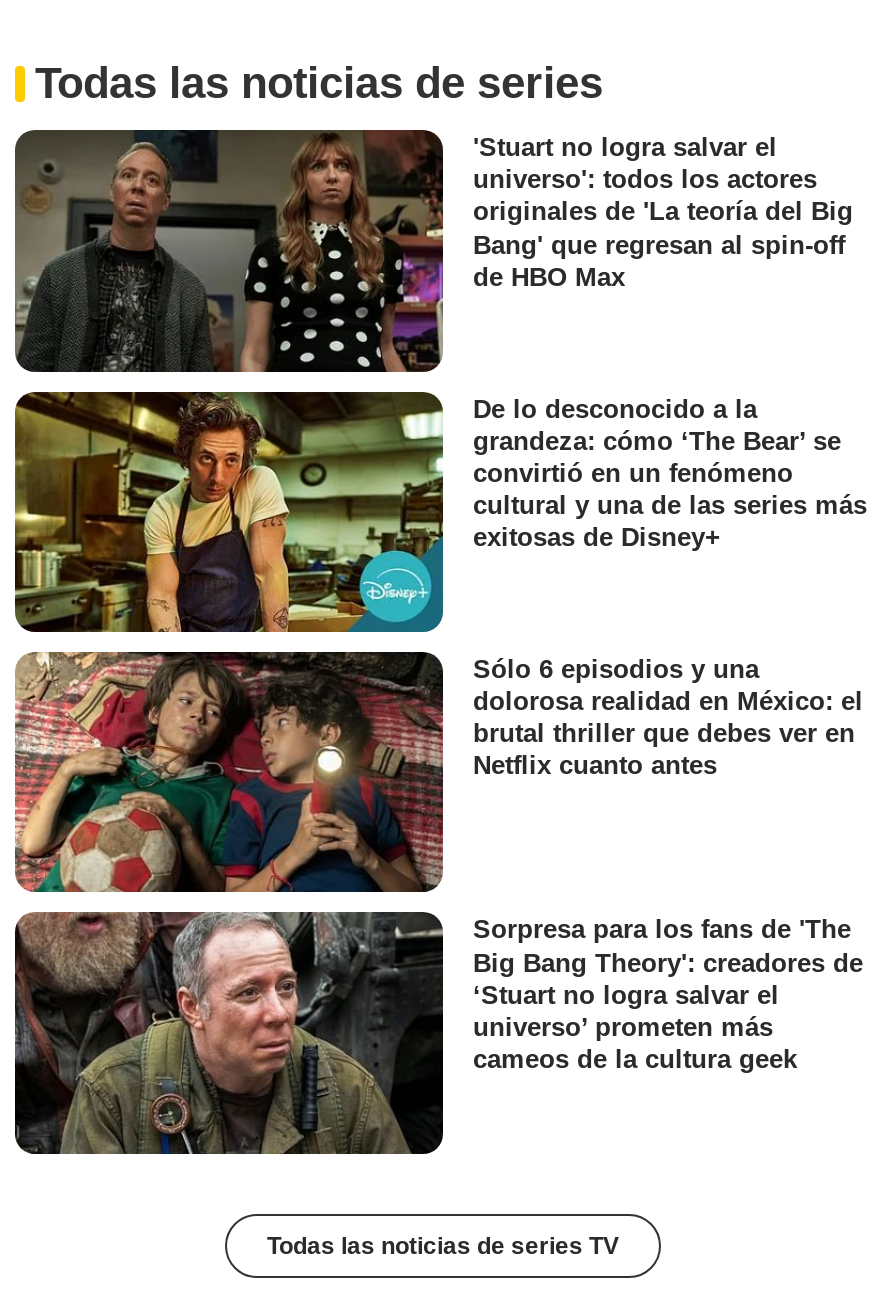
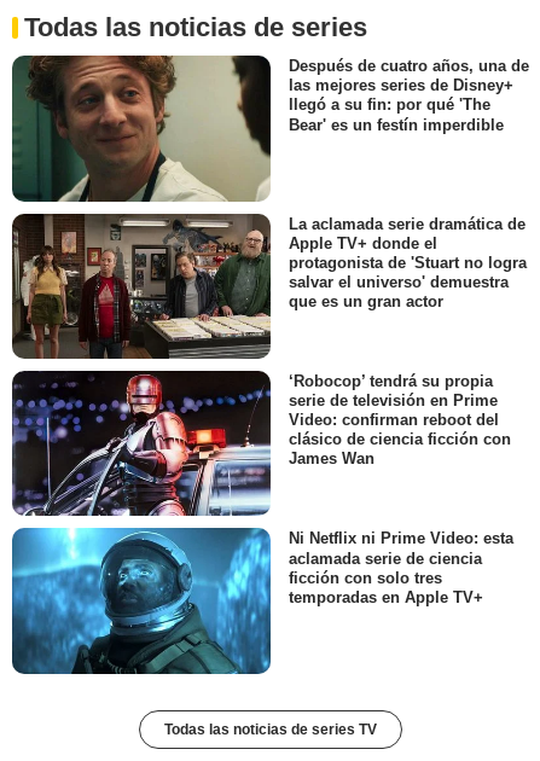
[15,128,853,374] [image] | 'Stuart no logra salvar el | universo': todos los actores | originales de 'La teoría del Big | Bang' que regresan al spin-off | de HBO Max -> [12,54,529,202] [image] | Después de cuatro años, una de | las mejores series de Disney+ | llegó a su fin: por qué 'The | Bear' es un festín imperdible
[13,390,867,634] [image] | De lo desconocido a la | grandeza: cómo ‘The Bear’ se | convirtió en un fenómeno | cultural y una de las series más | exitosas de Disney+ -> [11,213,527,360] [image] | La aclamada serie dramática de | Apple TV+ donde el | protagonista de 'Stuart no logra | salvar el universo' demuestra | que es un gran actor
[13,650,863,894] [image] | Sólo 6 episodios y una | dolorosa realidad en México: el | brutal thriller que debes ver en | Netflix cuanto antes -> [11,370,511,517] [image] | ‘Robocop’ tendrá su propia | serie de televisión en Prime | Video: confirman reboot del | clásico de ciencia ficción con | James Wan
[13,910,863,1156] [image] | Sorpresa para los fans de 'The | Big Bang Theory': creadores de | ‘Stuart no logra salvar el | universo’ prometen más | cameos de la cultura geek -> [11,527,513,675] [image] | Ni Netflix ni Prime Video: esta | aclamada serie de ciencia | ficción con solo tres | temporadas en Apple TV+

